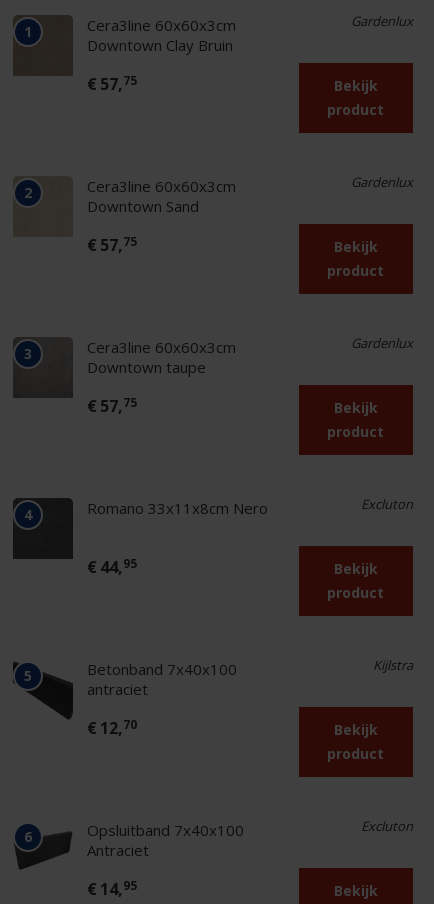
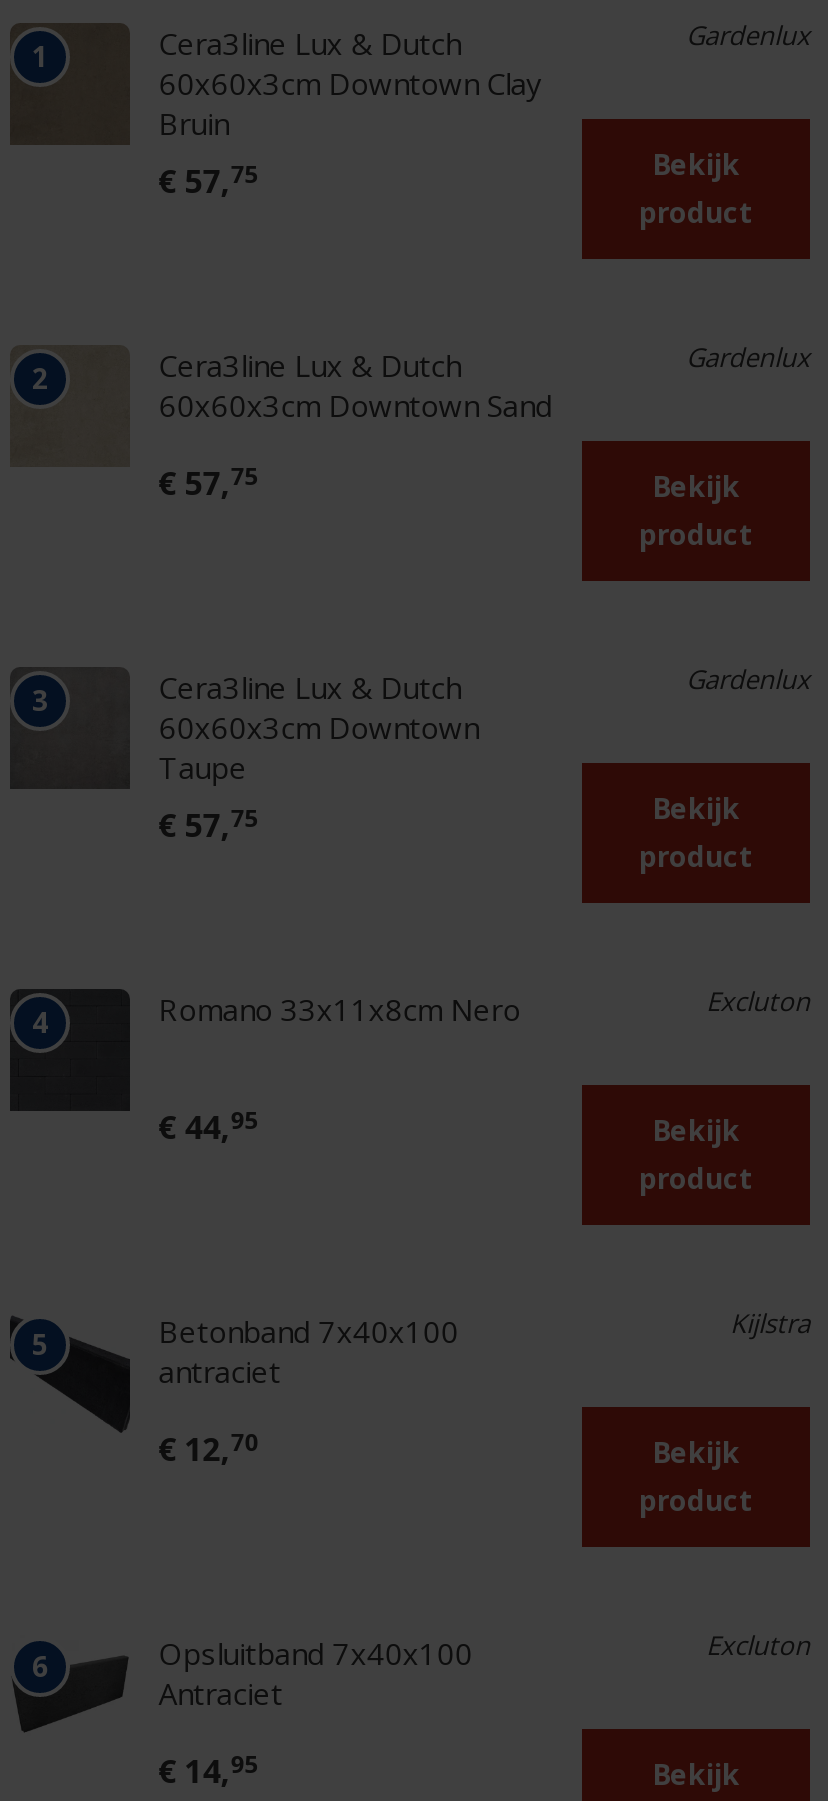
[87,15,236,55] Cera3line 60x60x3cm | Downtown Clay Bruin -> [158,24,542,144] Cera3line Lux & Dutch | 60x60x3cm Downtown Clay | Bruin
[87,176,236,216] Cera3line 60x60x3cm | Downtown Sand -> [158,346,552,426] Cera3line Lux & Dutch | 60x60x3cm Downtown Sand
[87,337,236,377] Cera3line 60x60x3cm | Downtown taupe -> [158,668,478,788] Cera3line Lux & Dutch | 60x60x3cm Downtown | Taupe

